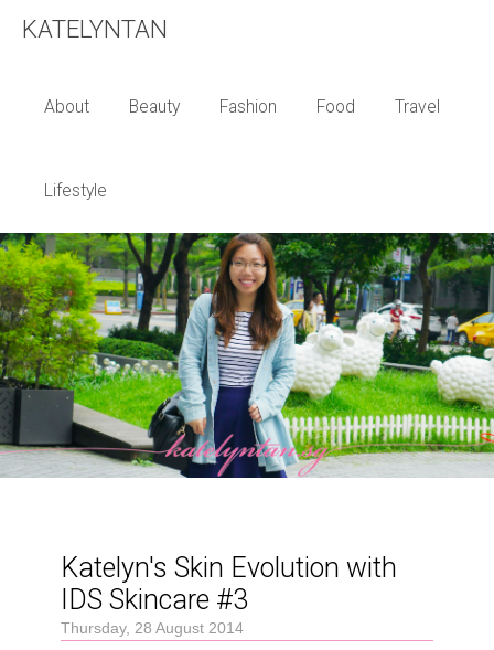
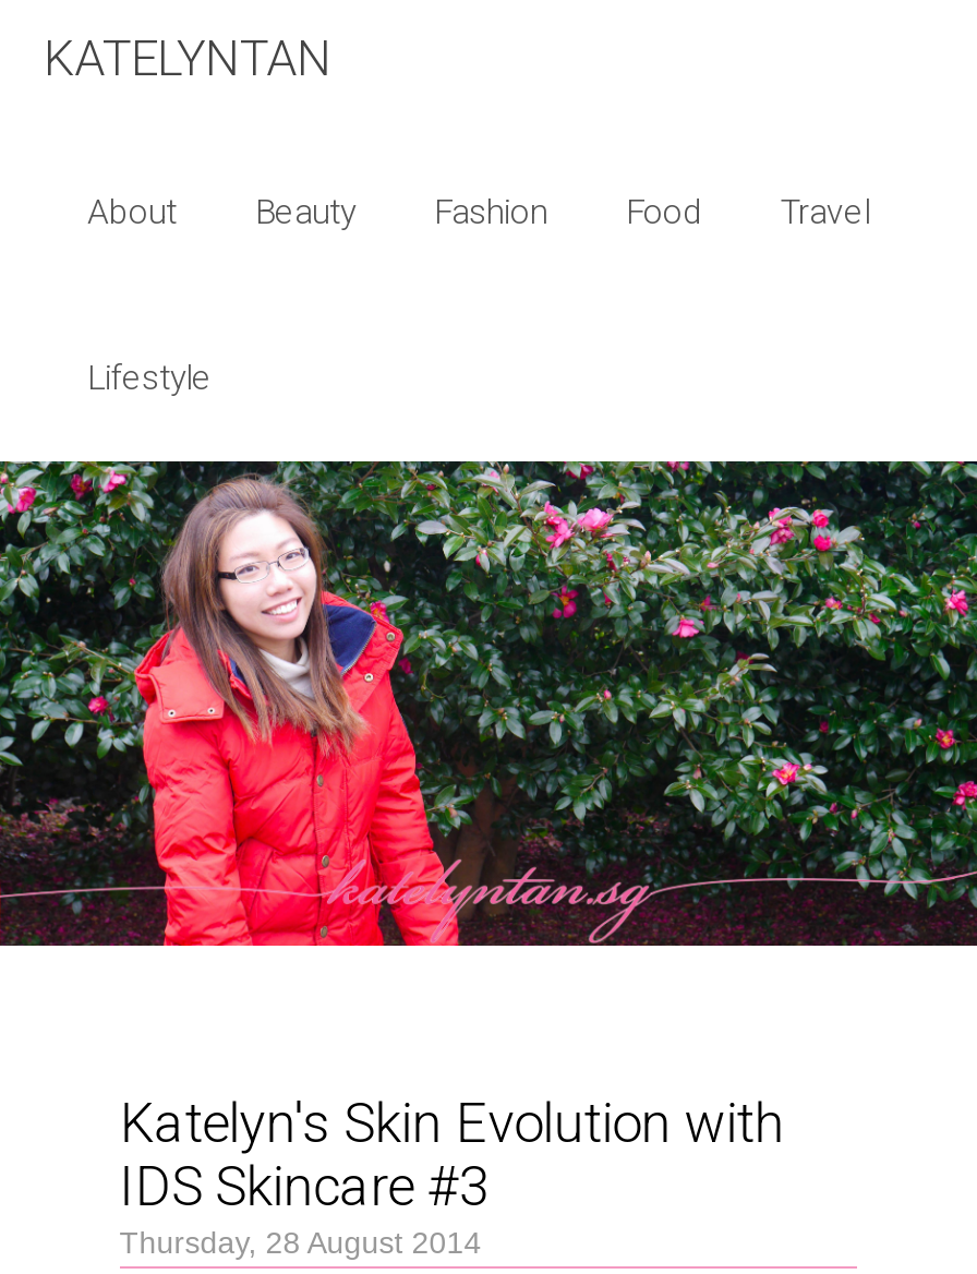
[3,232,491,479] [image] -> [7,459,970,948] [image]

